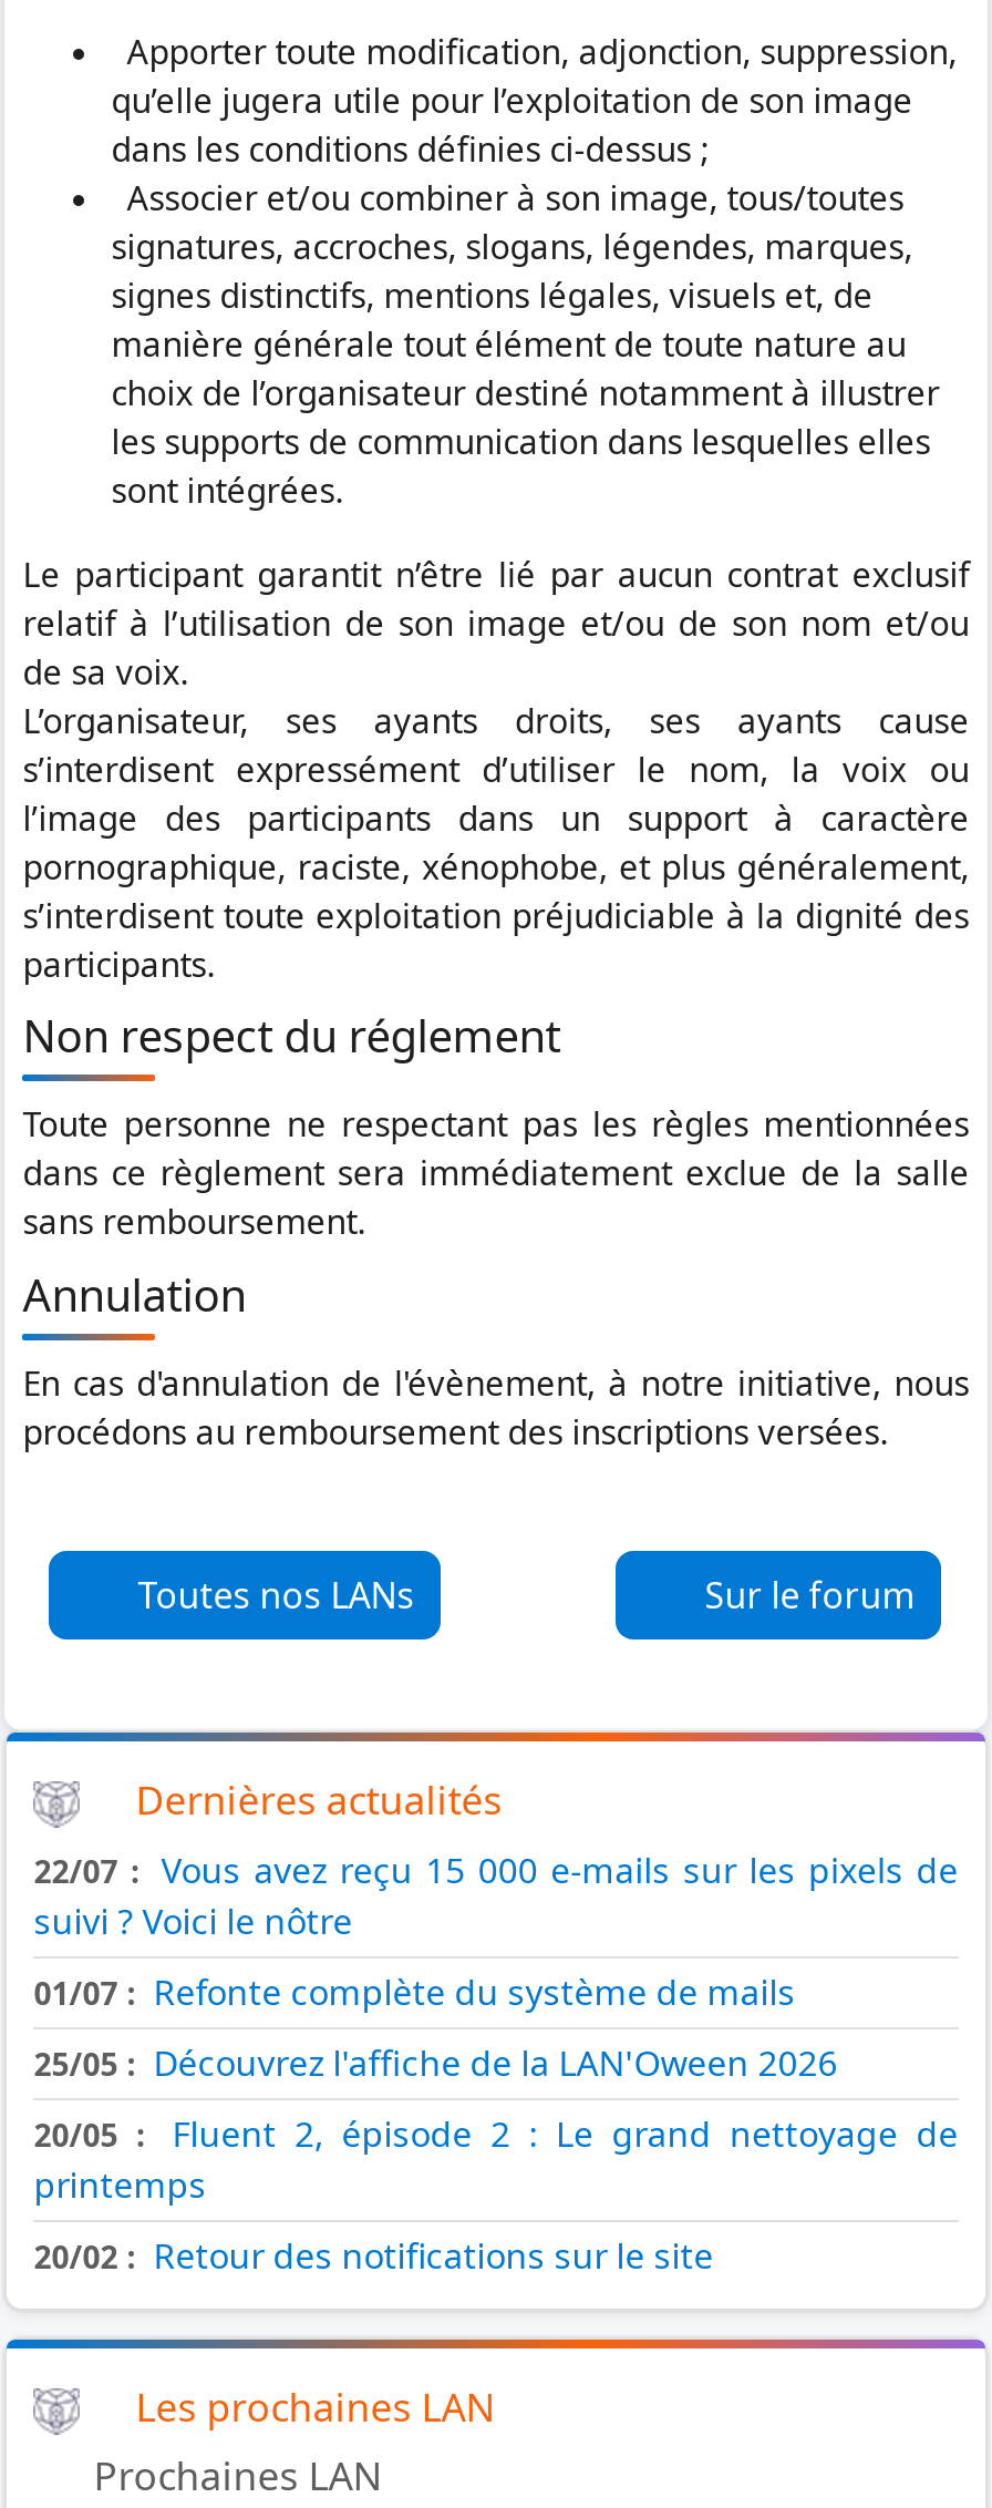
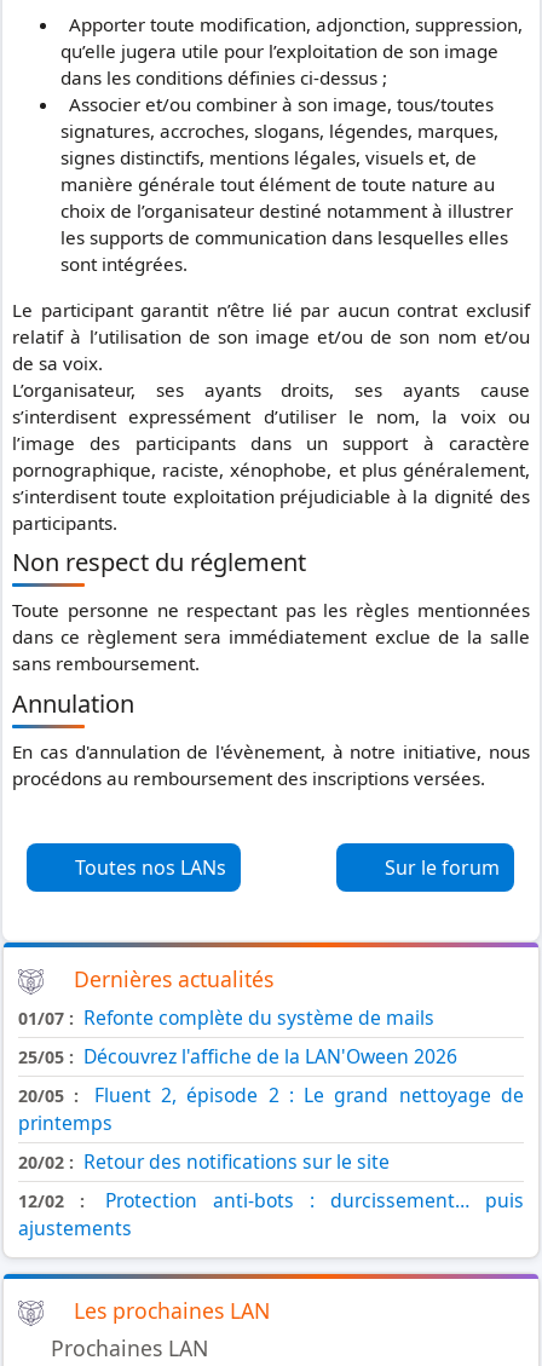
[34,1846,958,1945] 22/07 : Vous avez reçu 15 000 e-mails sur les pixels de | suivi ? Voici le nôtre -> none
moved [34,2038,958,2280] -> [18,1043,524,1175]: 25/05 : Découvrez l'affiche de la LAN'Oween 2026 | 20/05 : Fluent 2, épisode 2 : Le grand nettoyage de | printemps | 20/02 : Retour des notifications sur le site
none -> [18,1187,524,1241] 12/02 : Protection anti-bots : durcissement… puis | ajustements

